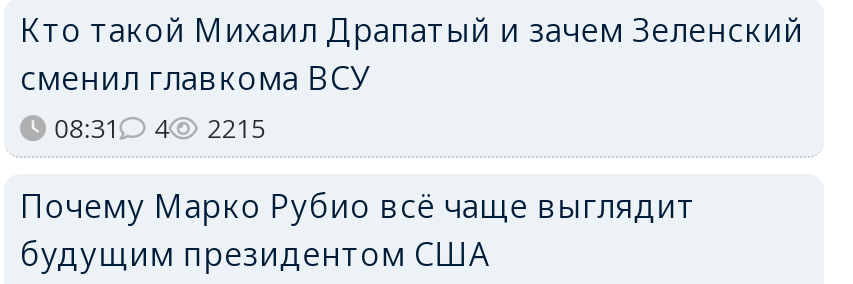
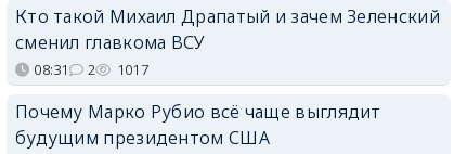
[154,110,169,146] 4 -> [88,60,96,79] 2
[207,110,266,146] 2215 -> [117,60,148,79] 1017

